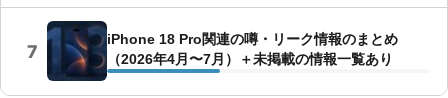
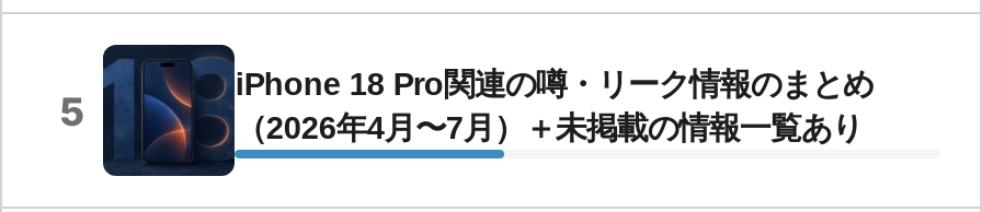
[27,41,38,62] 7 -> [59,87,85,133] 5

